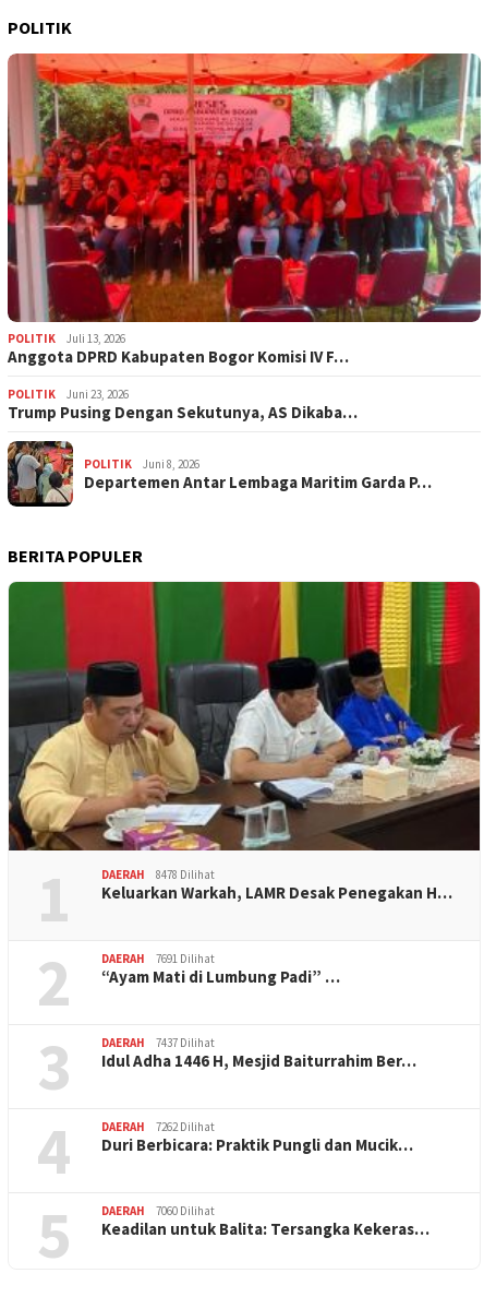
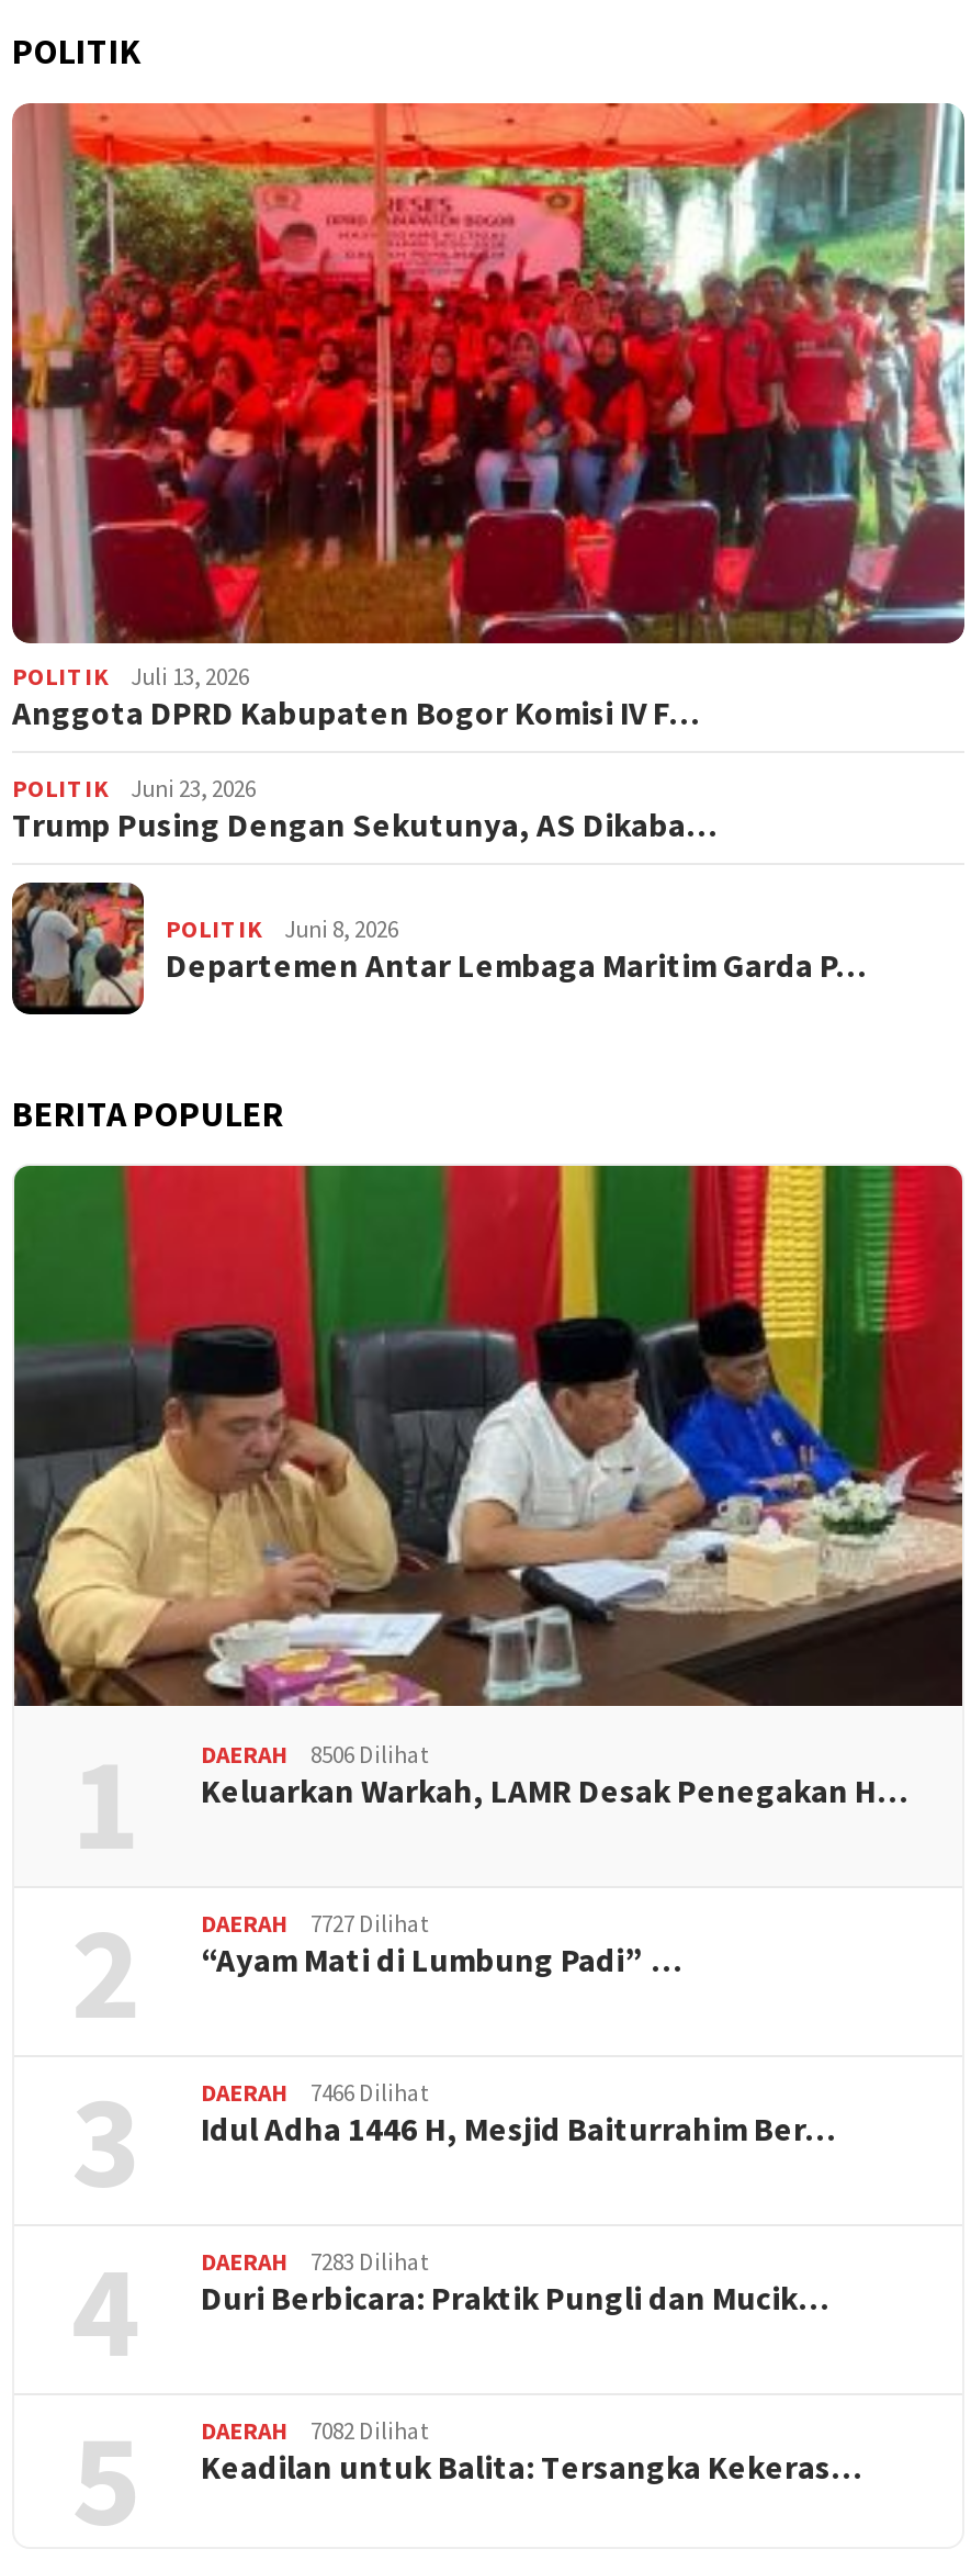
[101,867,215,882] DAERAH 8478 Dilihat -> [201,1739,429,1770] DAERAH 8506 Dilihat
[101,951,215,966] DAERAH 7691 Dilihat -> [201,1908,429,1939] DAERAH 7727 Dilihat
[101,1035,215,1050] DAERAH 7437 Dilihat -> [201,2077,429,2108] DAERAH 7466 Dilihat
[101,1119,215,1134] DAERAH 7262 Dilihat -> [201,2246,429,2277] DAERAH 7283 Dilihat
[101,1203,215,1218] DAERAH 7060 Dilihat -> [201,2415,429,2446] DAERAH 7082 Dilihat

